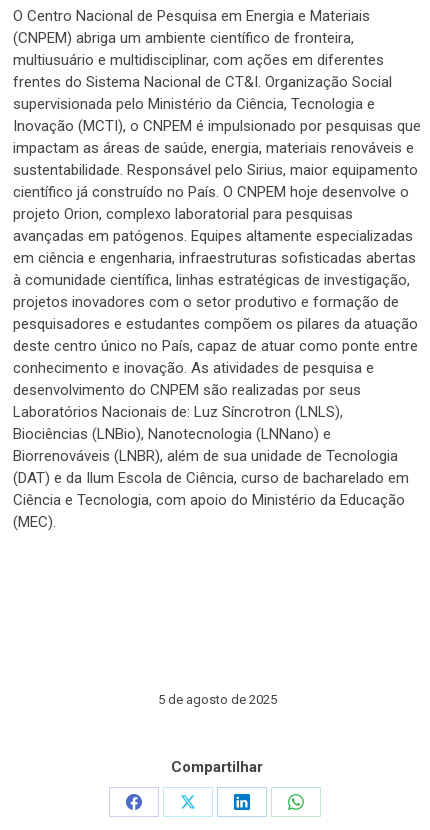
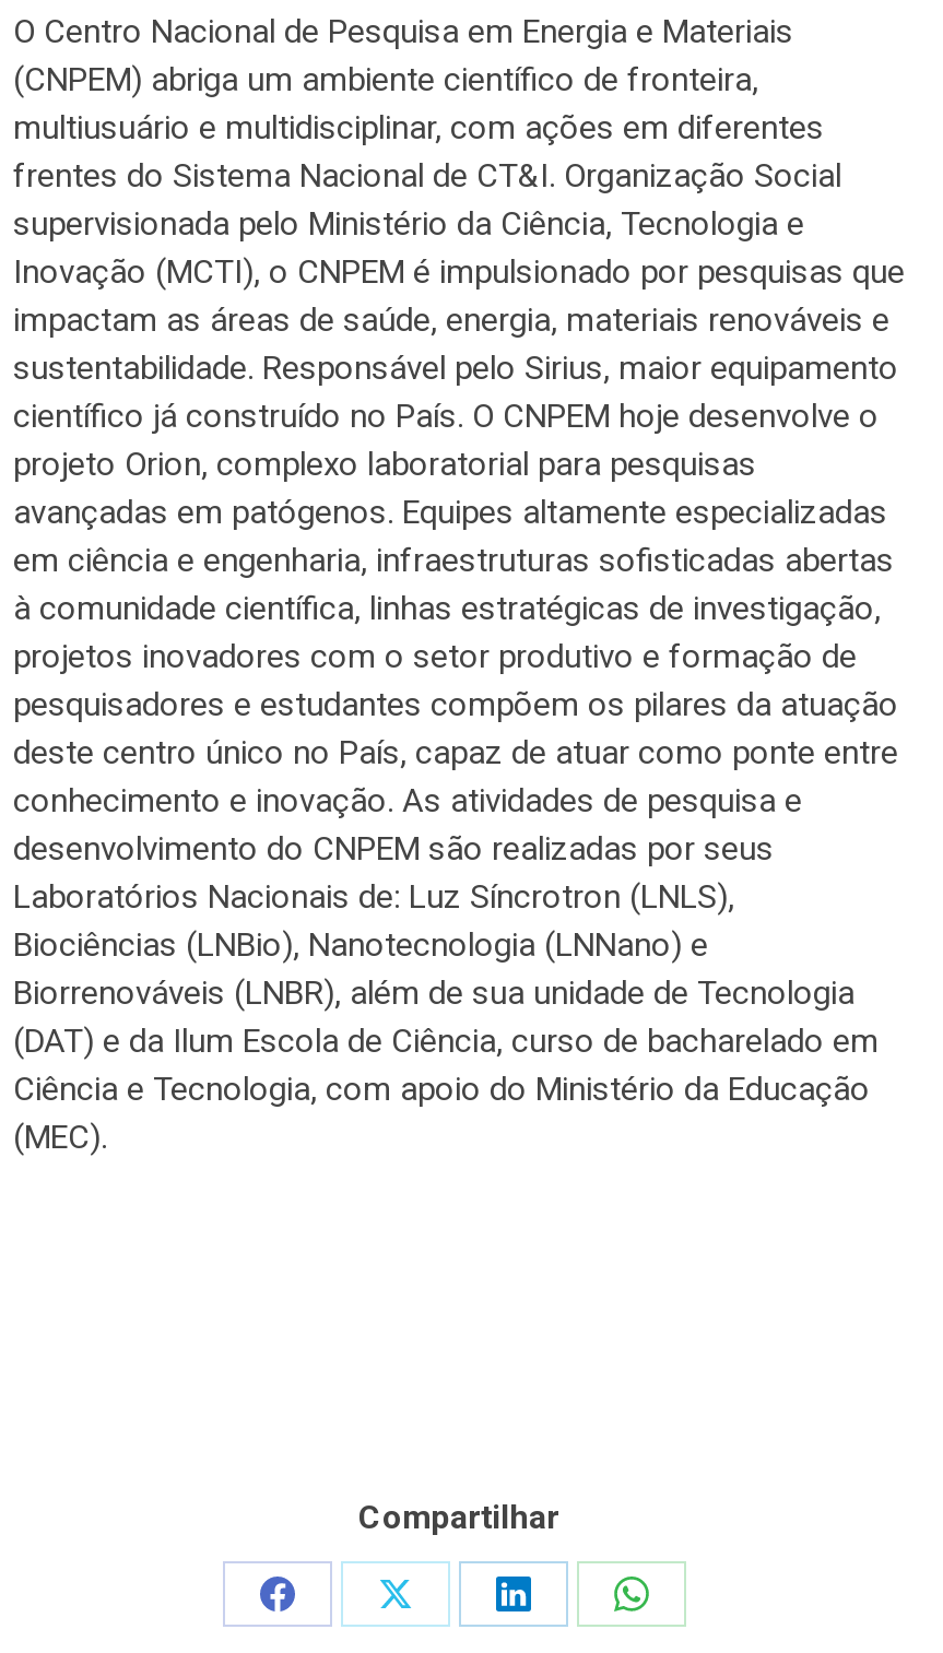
[157,692,276,707] 5 de agosto de 2025 -> none

